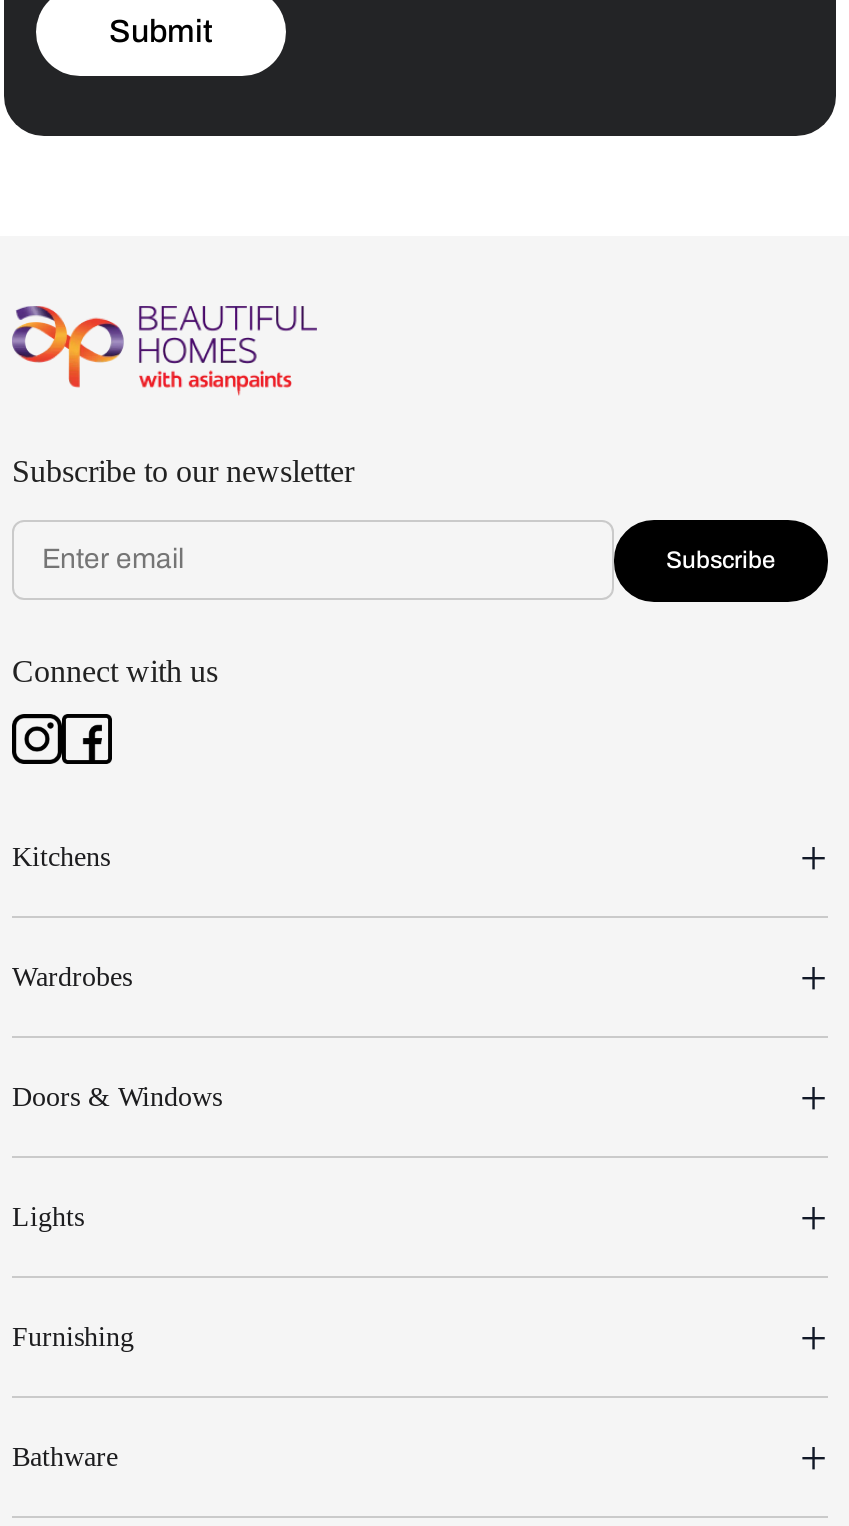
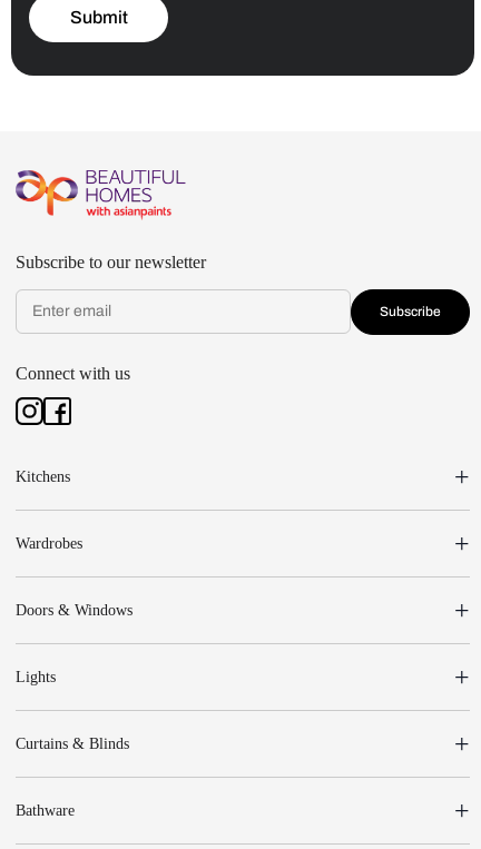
[12,1322,134,1352] Furnishing -> [16,736,129,752] Curtains & Blinds

